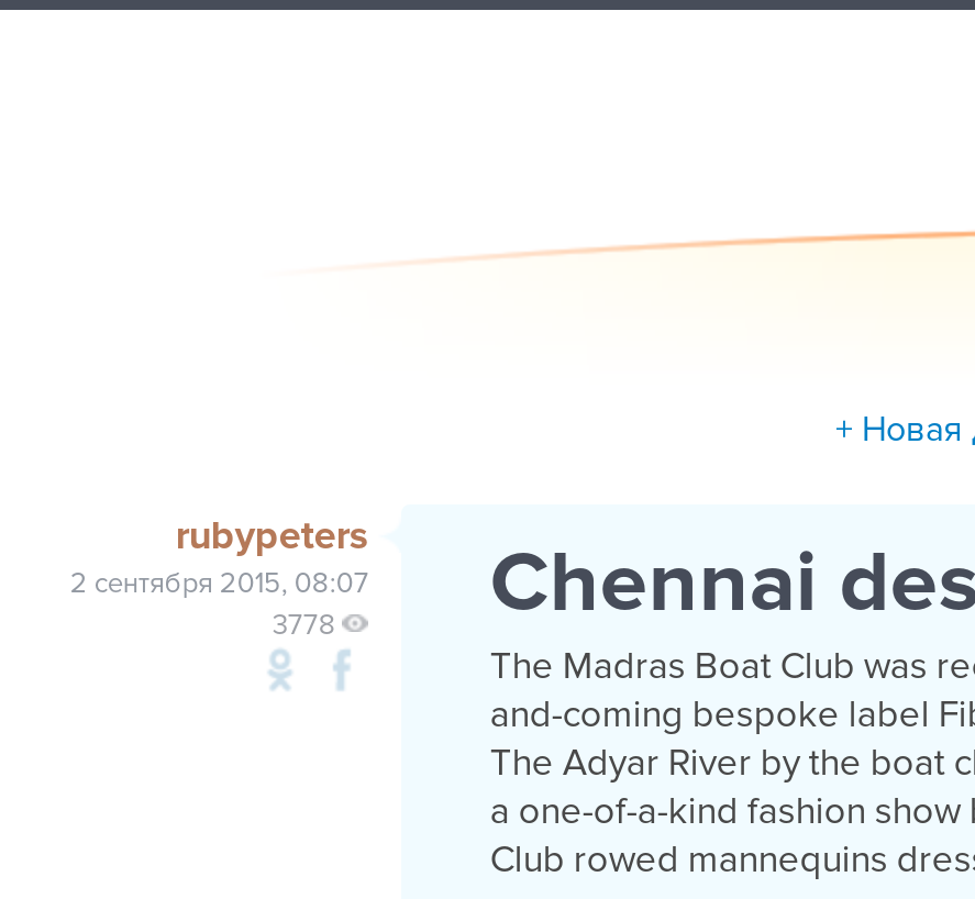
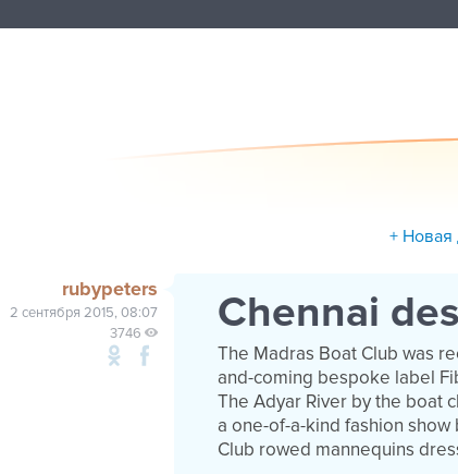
[272,608,336,643] 3778 -> [110,325,142,342] 3746

